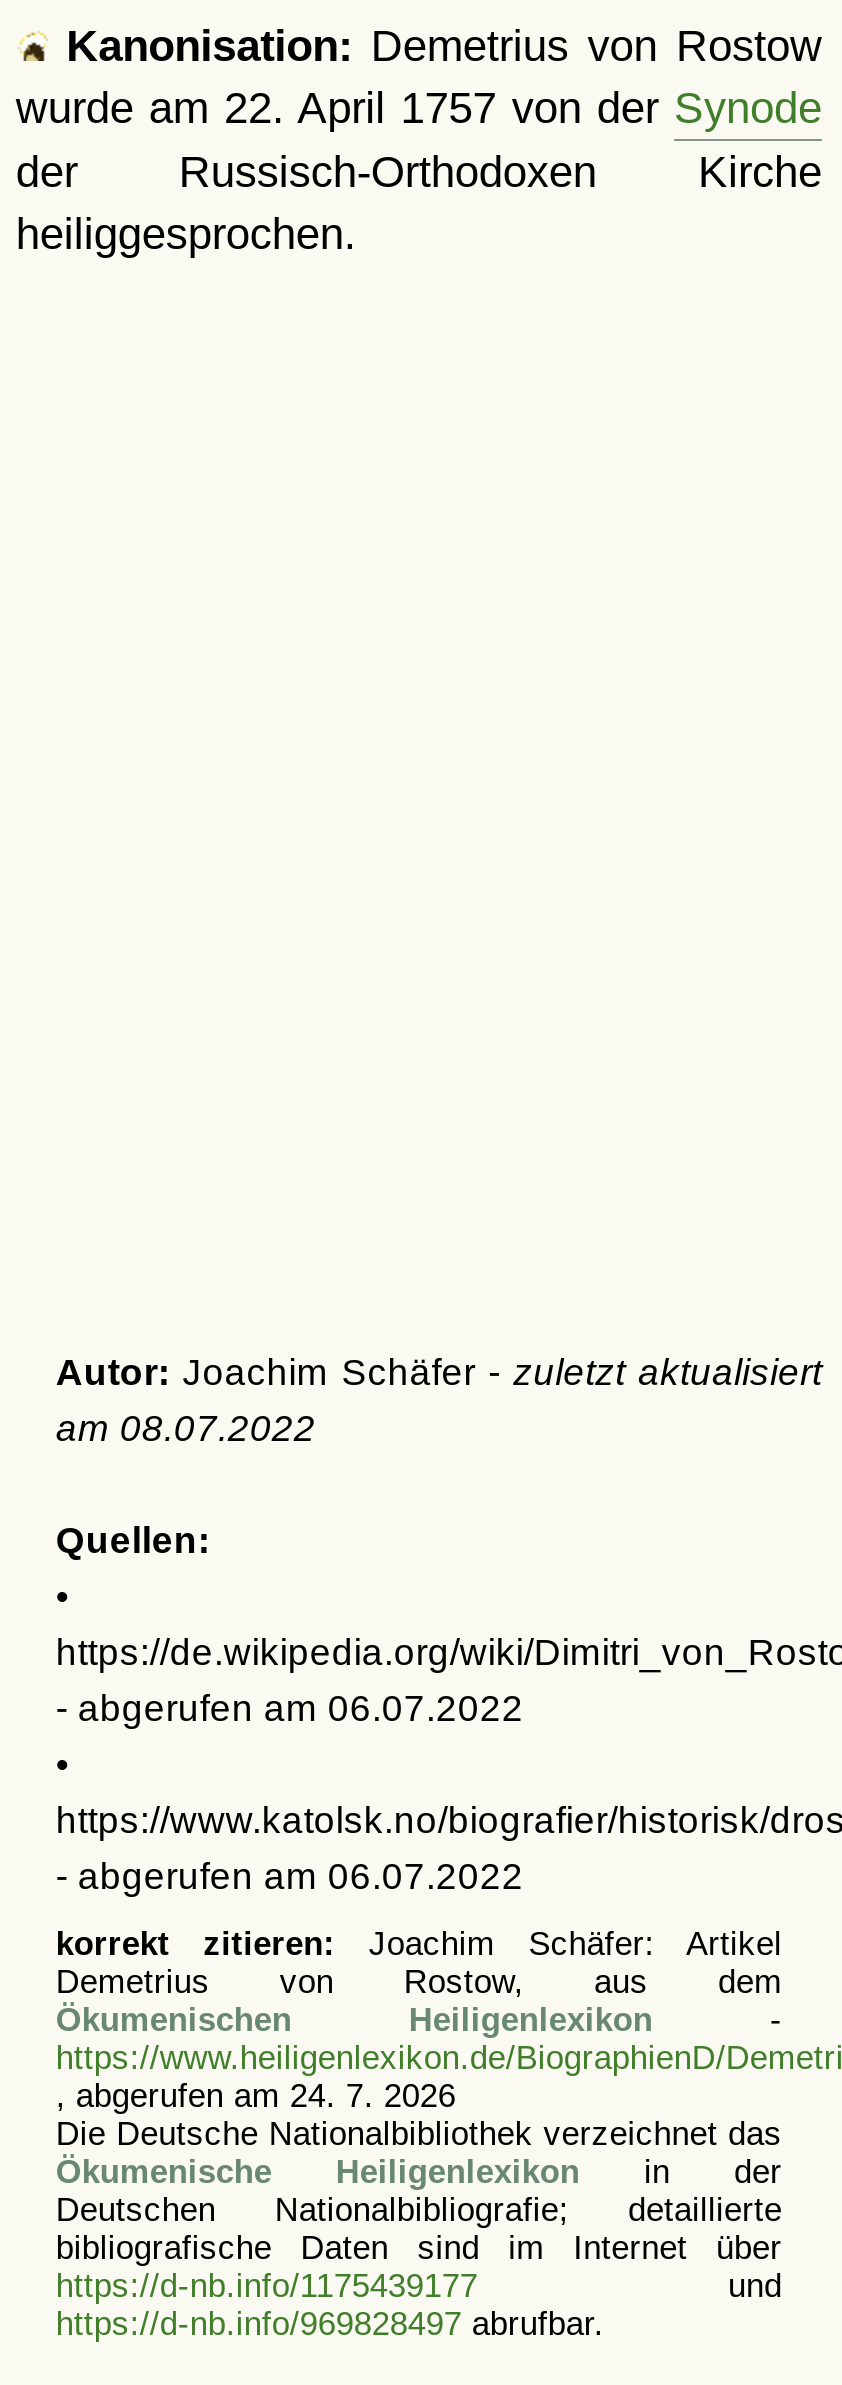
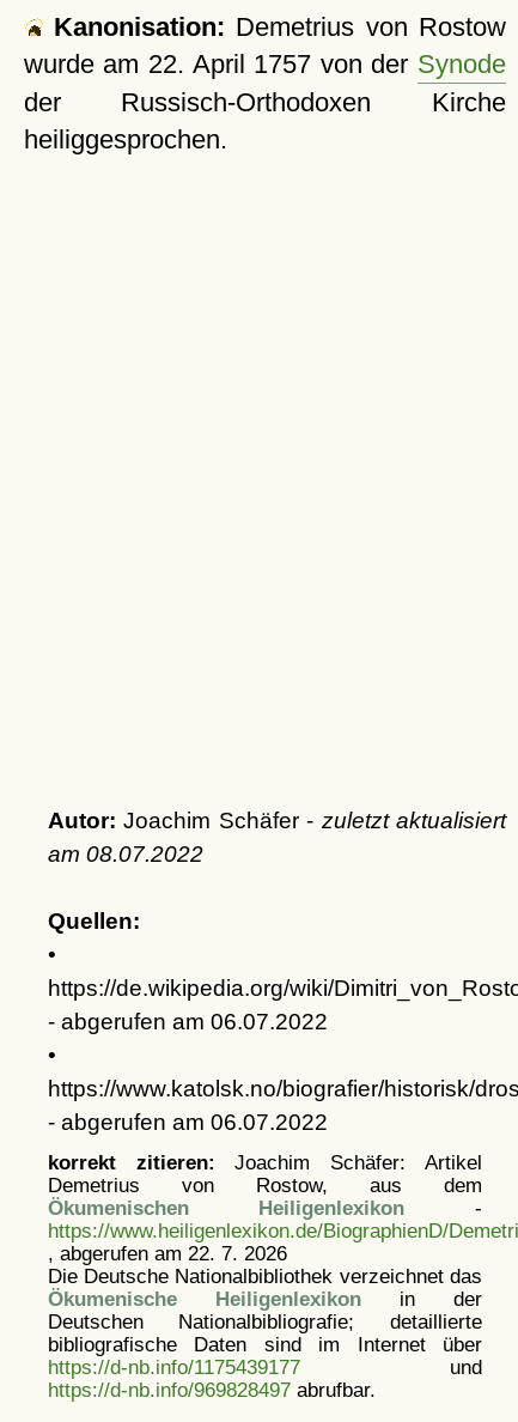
[56,2076,456,2112] , abgerufen am 24. 7. 2026 -> [48,1242,287,1264] , abgerufen am 22. 7. 2026

